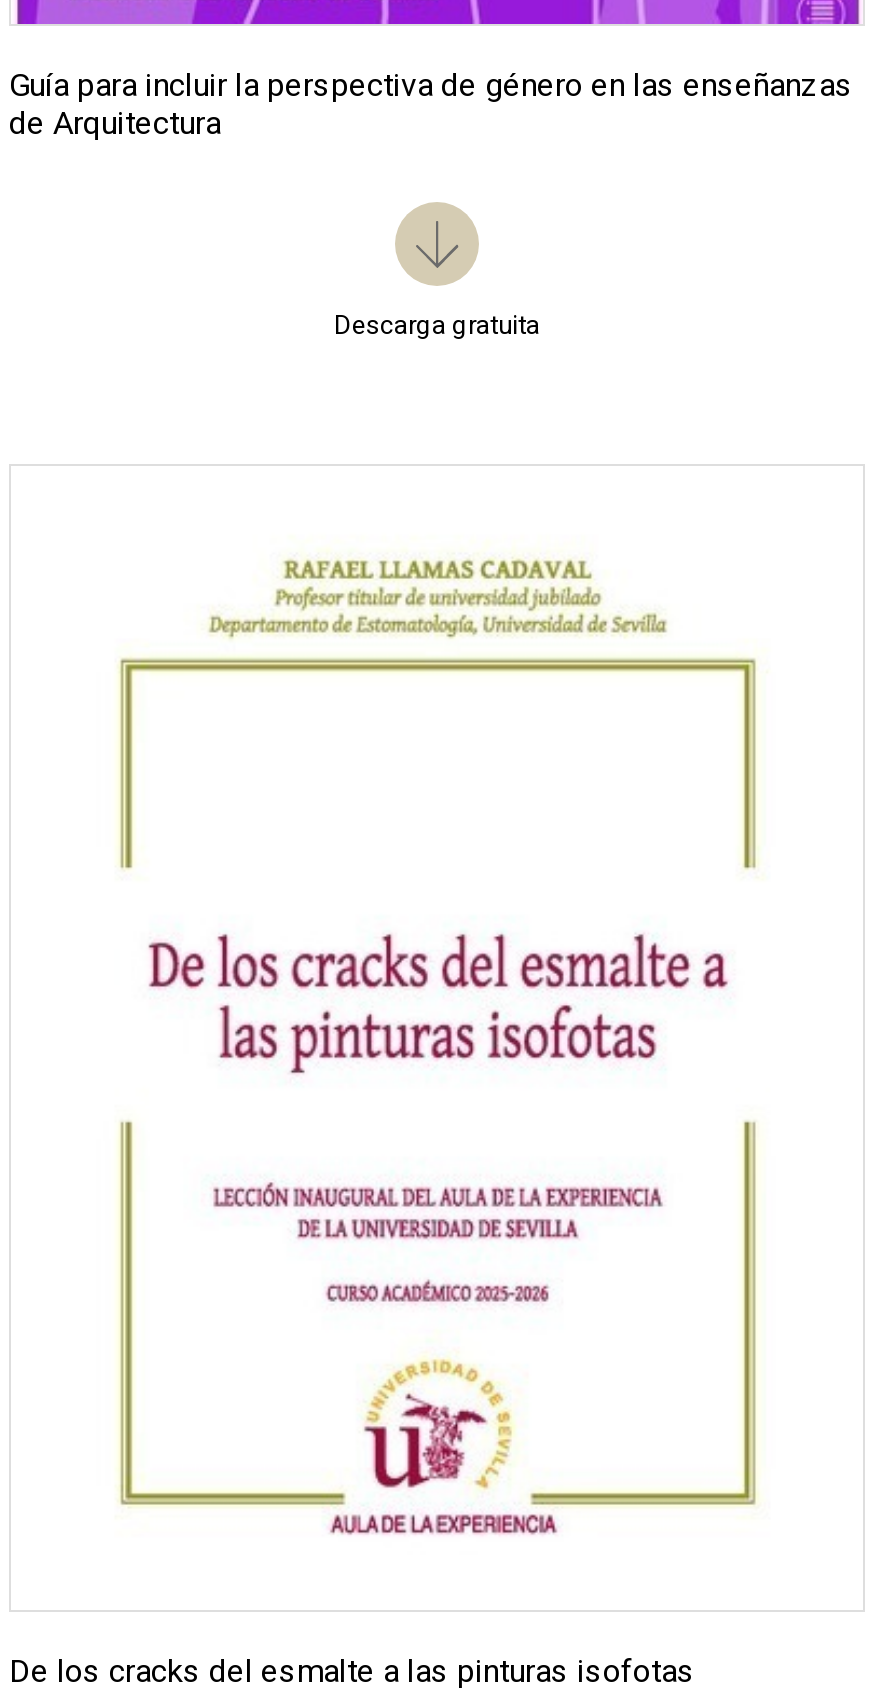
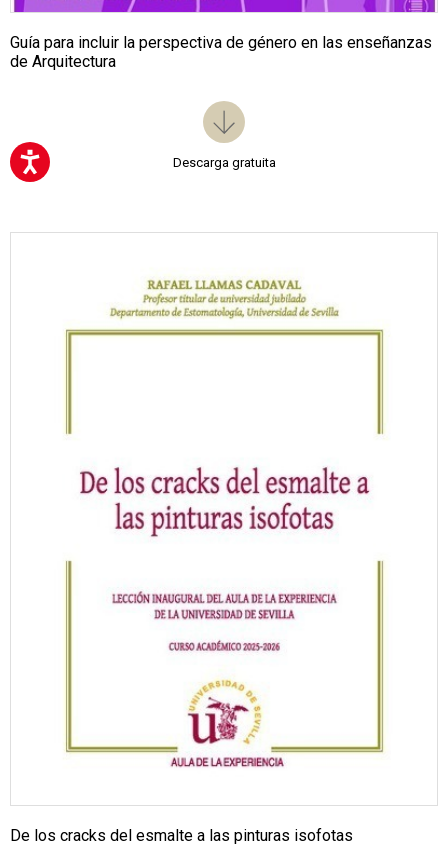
none -> [9,141,51,183] [image]

